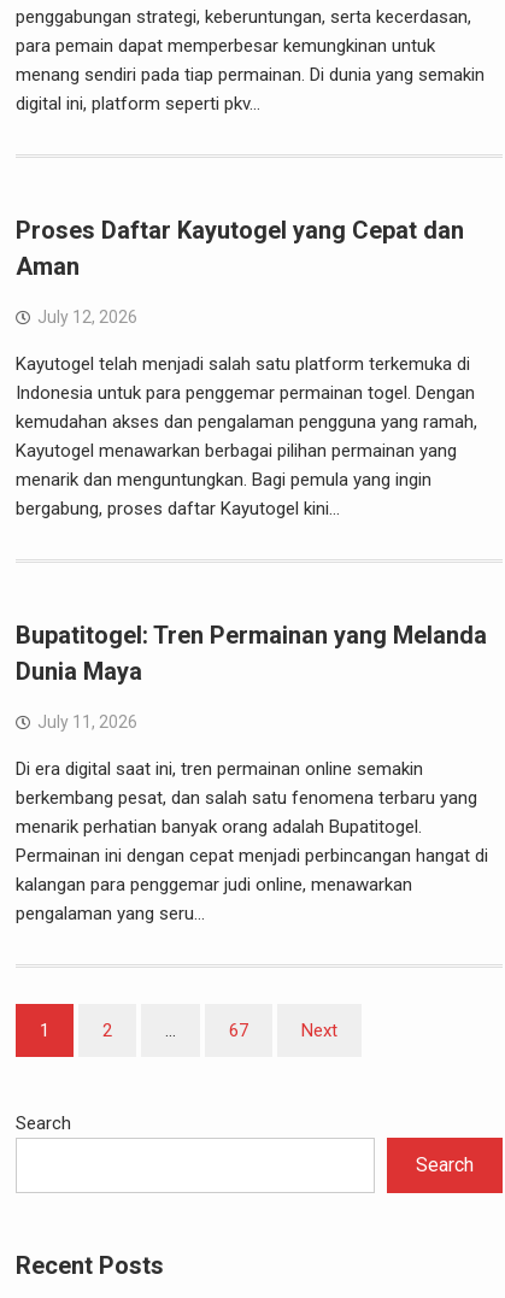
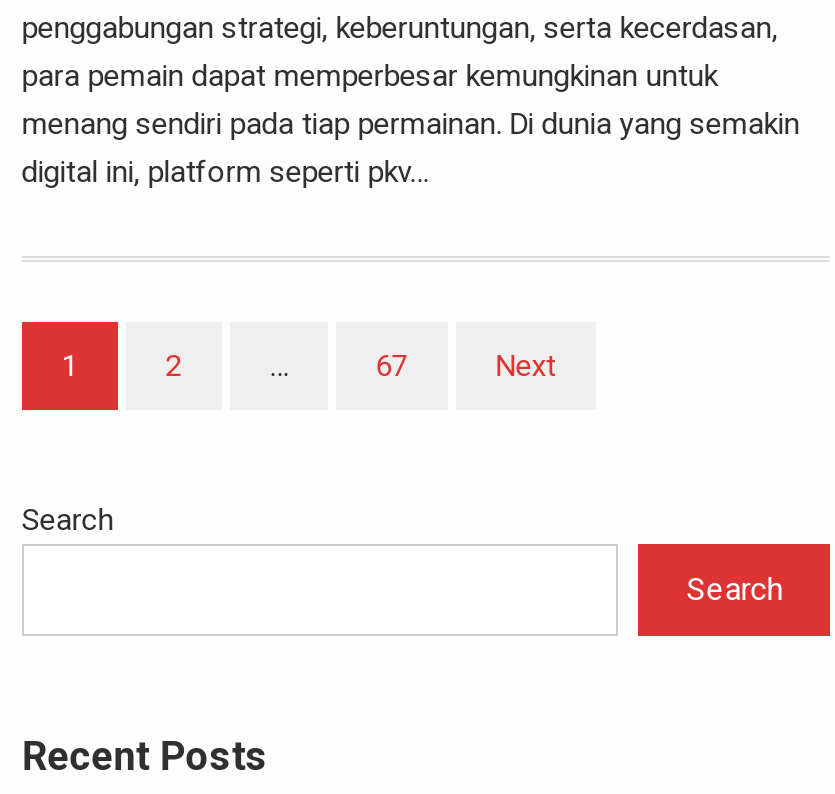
[15,216,477,519] Proses Daftar Kayutogel yang Cepat dan | Aman | July 12, 2026 | Kayutogel telah menjadi salah satu platform terkemuka di | Indonesia untuk para penggemar permainan togel. Dengan | kemudahan akses dan pengalaman pengguna yang ramah, | Kayutogel menawarkan berbagai pilihan permainan yang | menarik dan menguntungkan. Bagi pemula yang ingin | bergabung, proses daftar Kayutogel kini… -> none
[15,621,488,924] Bupatitogel: Tren Permainan yang Melanda | Dunia Maya | July 11, 2026 | Di era digital saat ini, tren permainan online semakin | berkembang pesat, dan salah satu fenomena terbaru yang | menarik perhatian banyak orang adalah Bupatitogel. | Permainan ini dengan cepat menjadi perbincangan hangat di | kalangan para penggemar judi online, menawarkan | pengalaman yang seru… -> none

